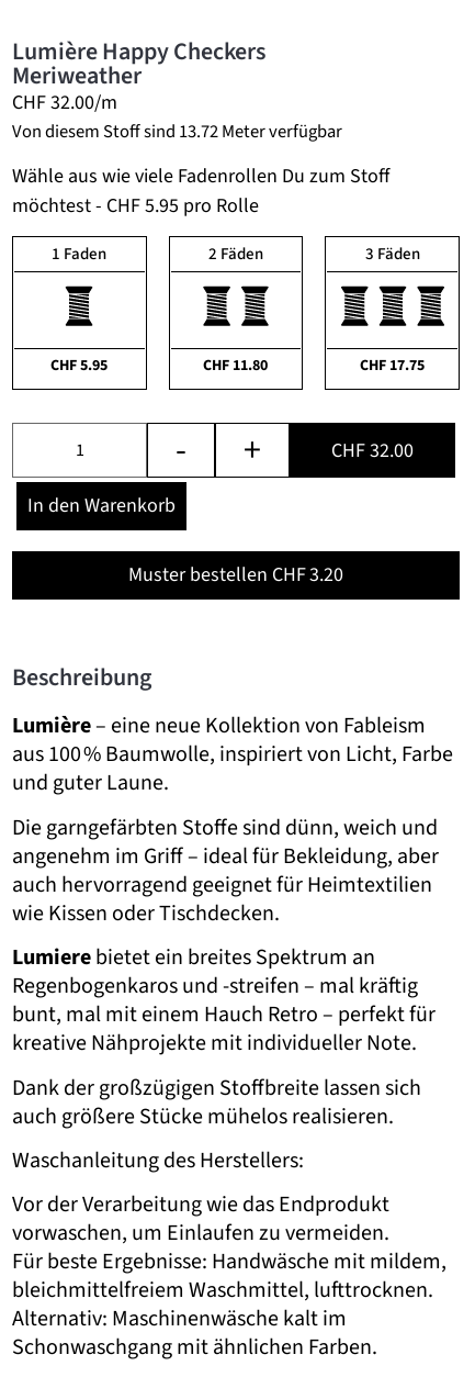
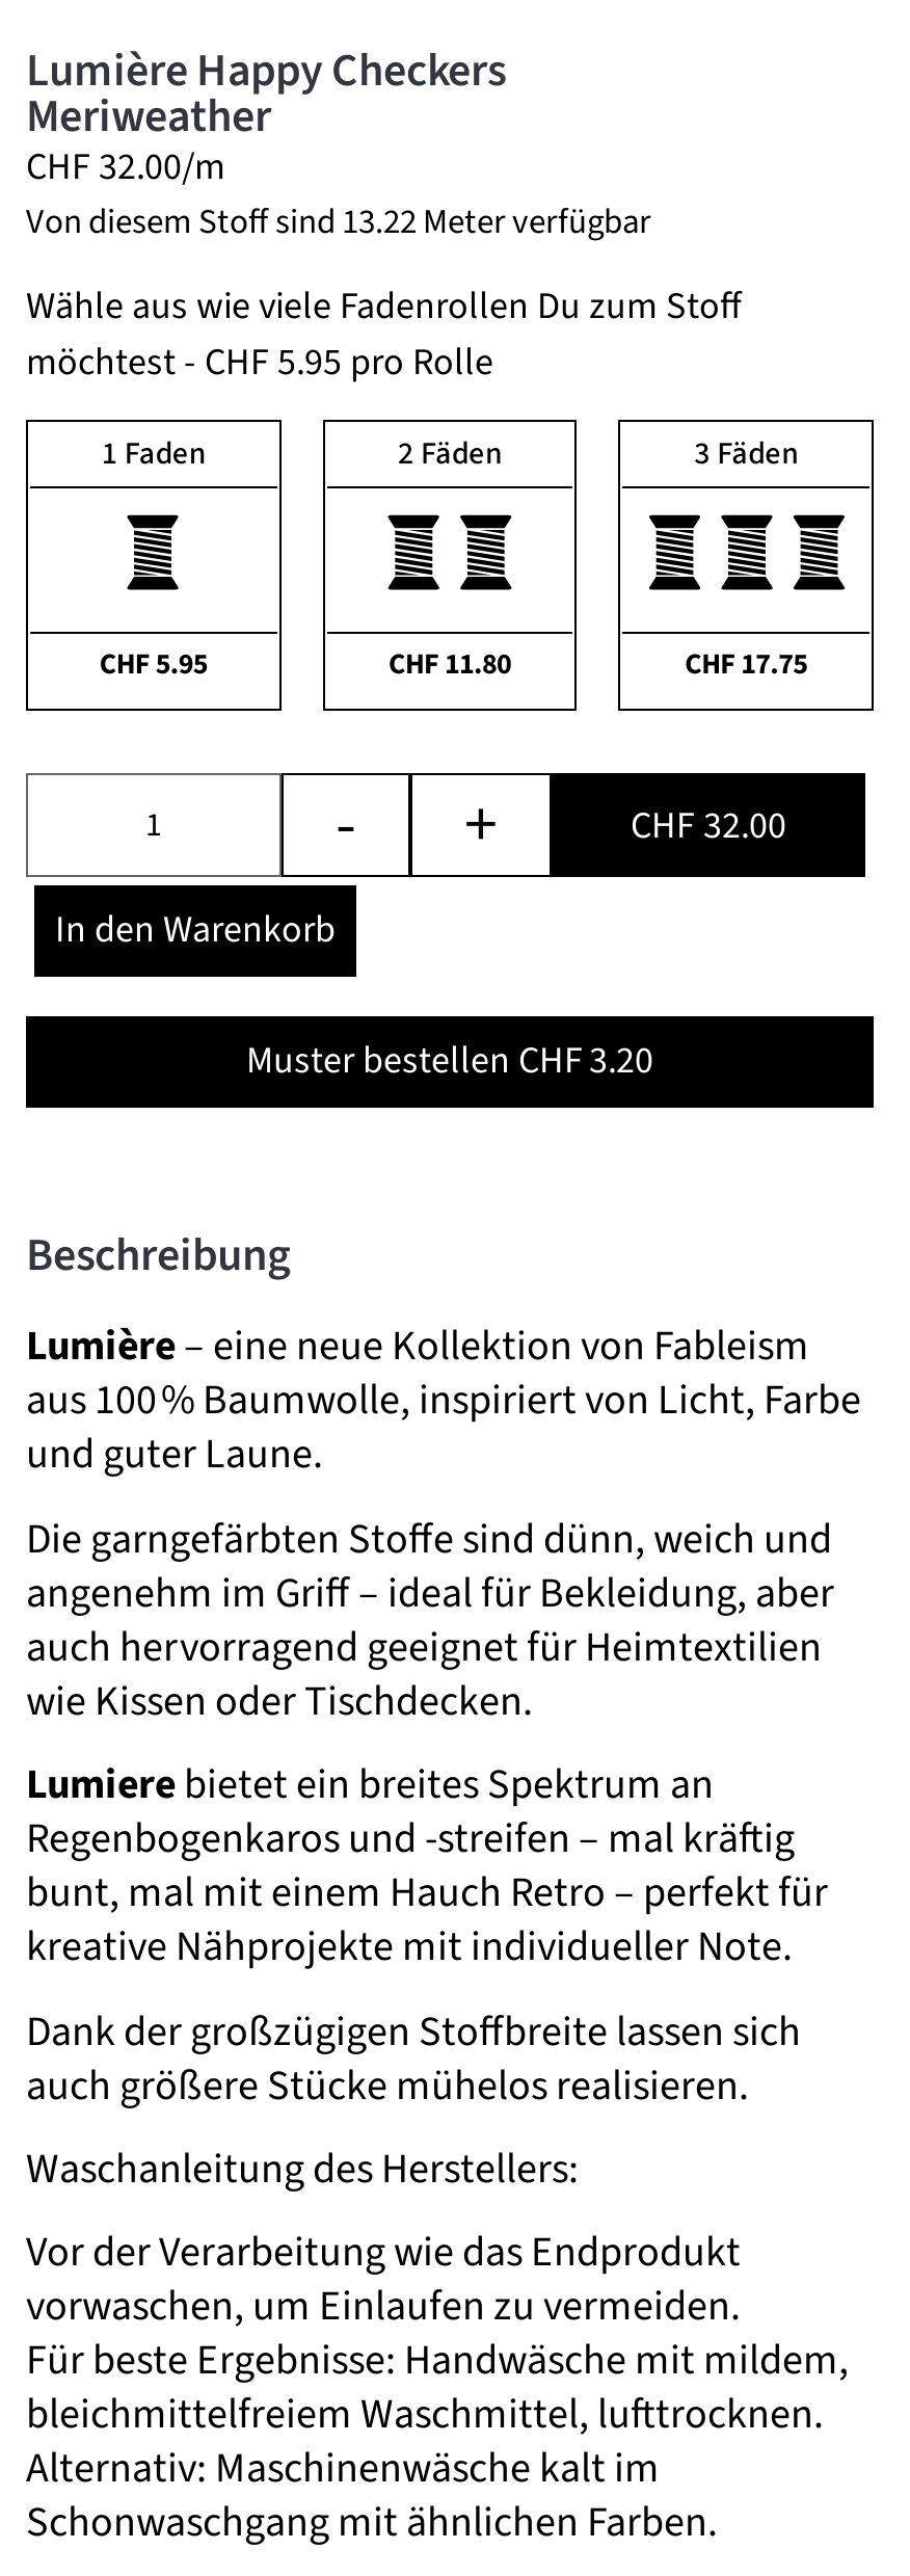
[12,119,342,145] Von diesem Stoff sind 13.72 Meter verfügbar -> [26,198,651,248] Von diesem Stoff sind 13.22 Meter verfügbar

